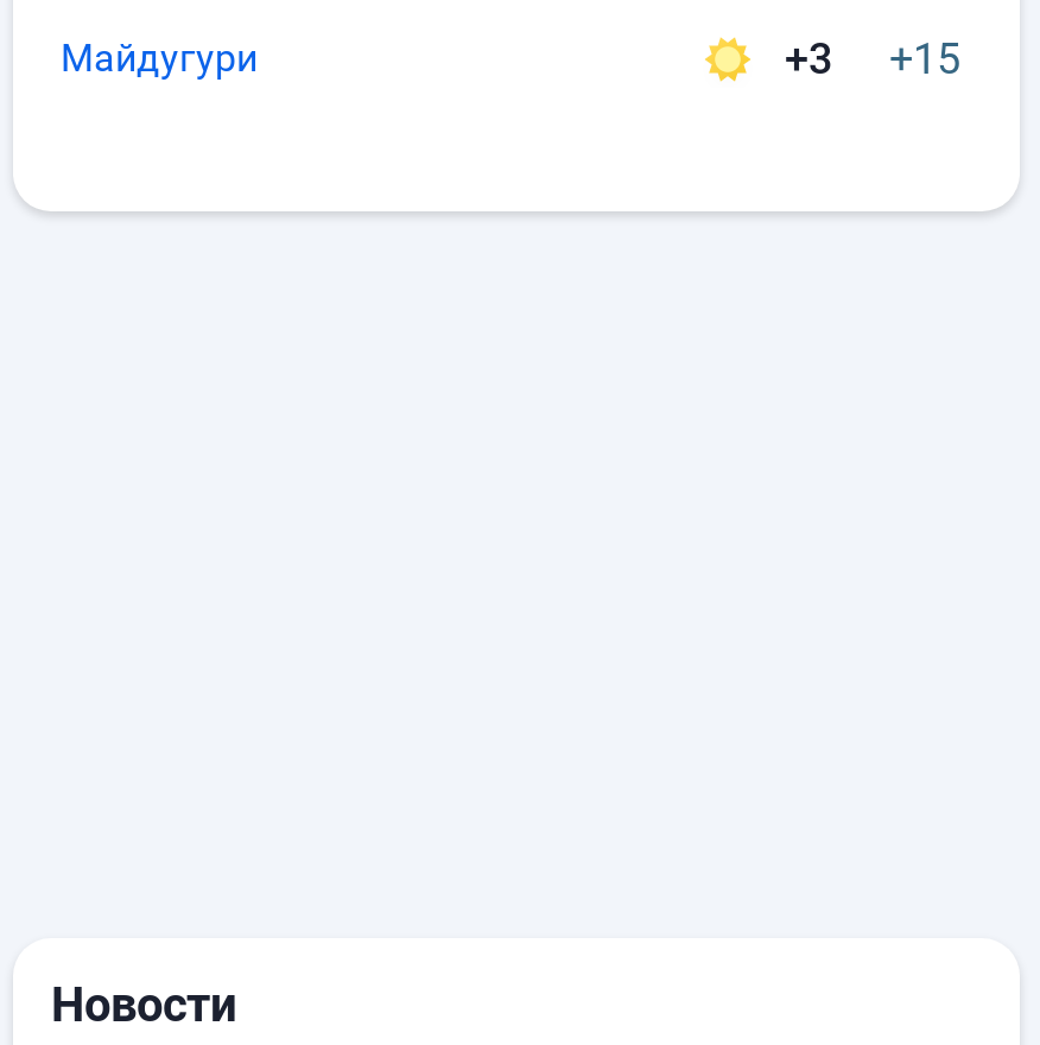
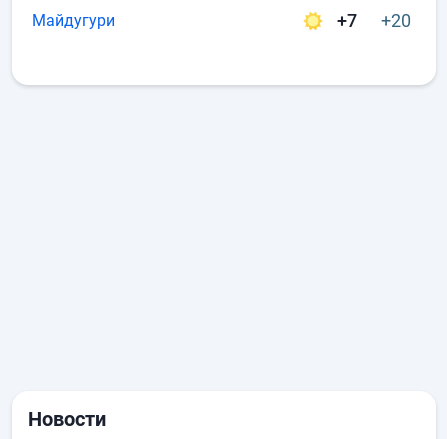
[785,33,832,83] +3 -> [337,10,357,31] +7
[889,33,960,83] +15 -> [381,10,411,31] +20

